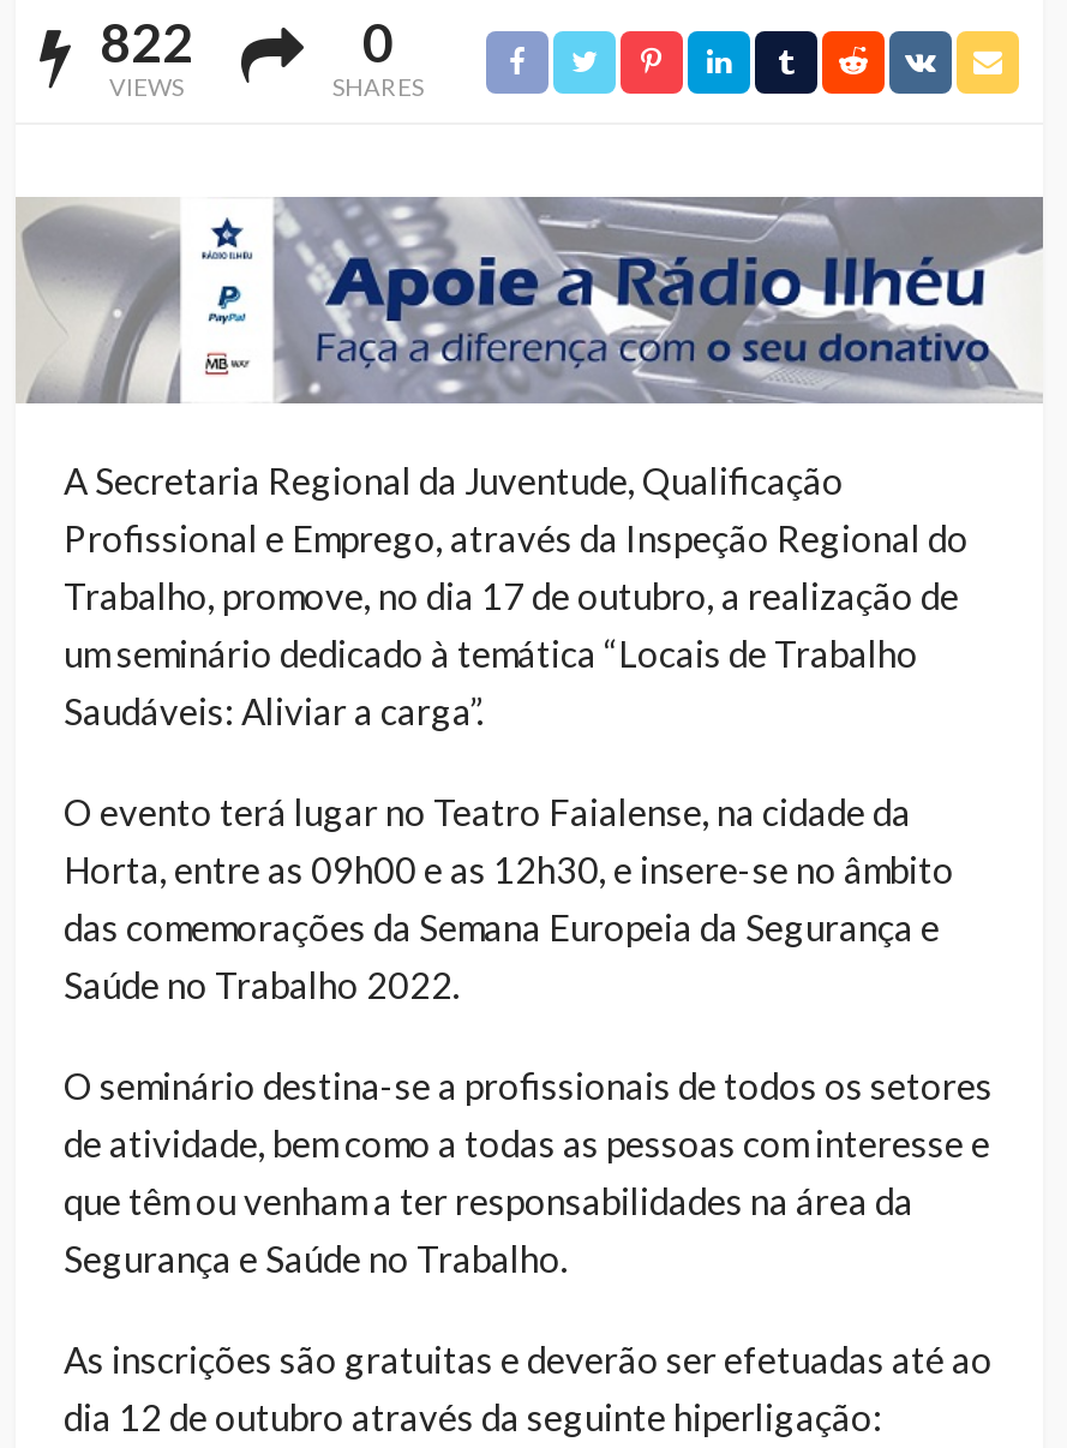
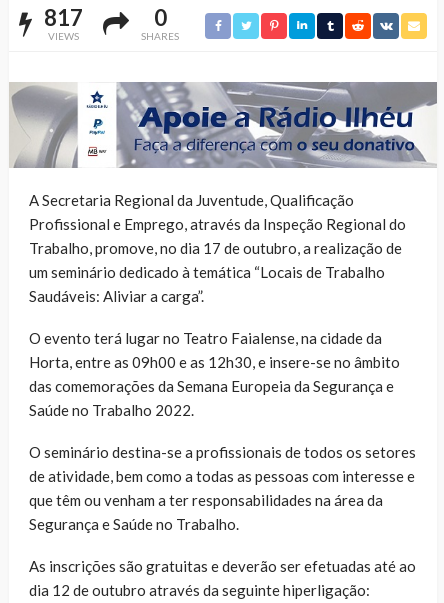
[100,10,193,75] 822 -> [44,4,83,31] 817

